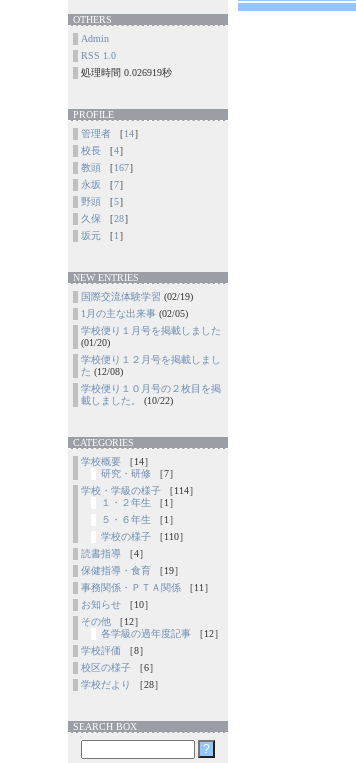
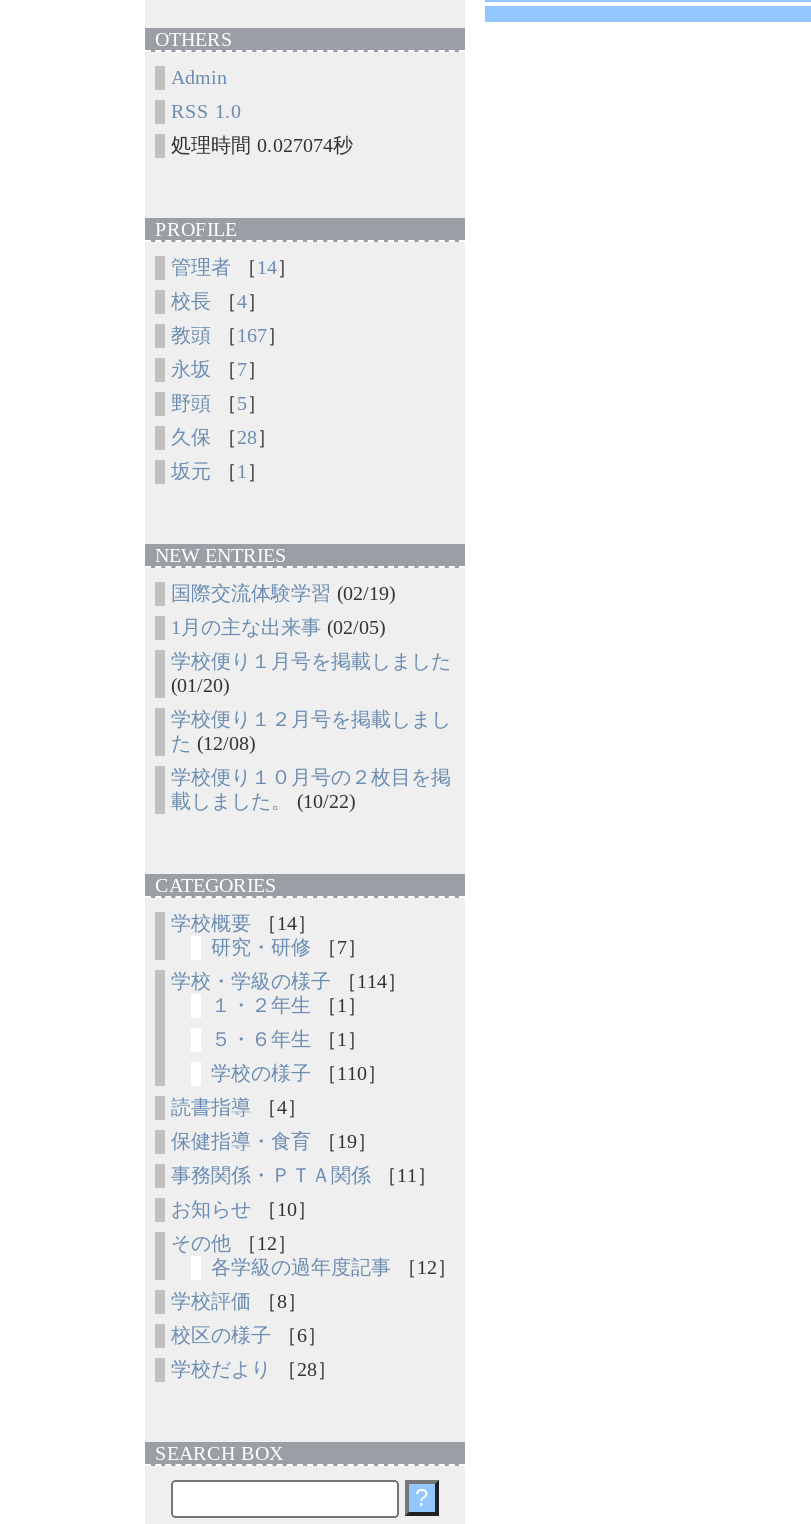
[81,67,172,78] 処理時間 0.026919秒 -> [171,134,353,156] 処理時間 0.027074秒

